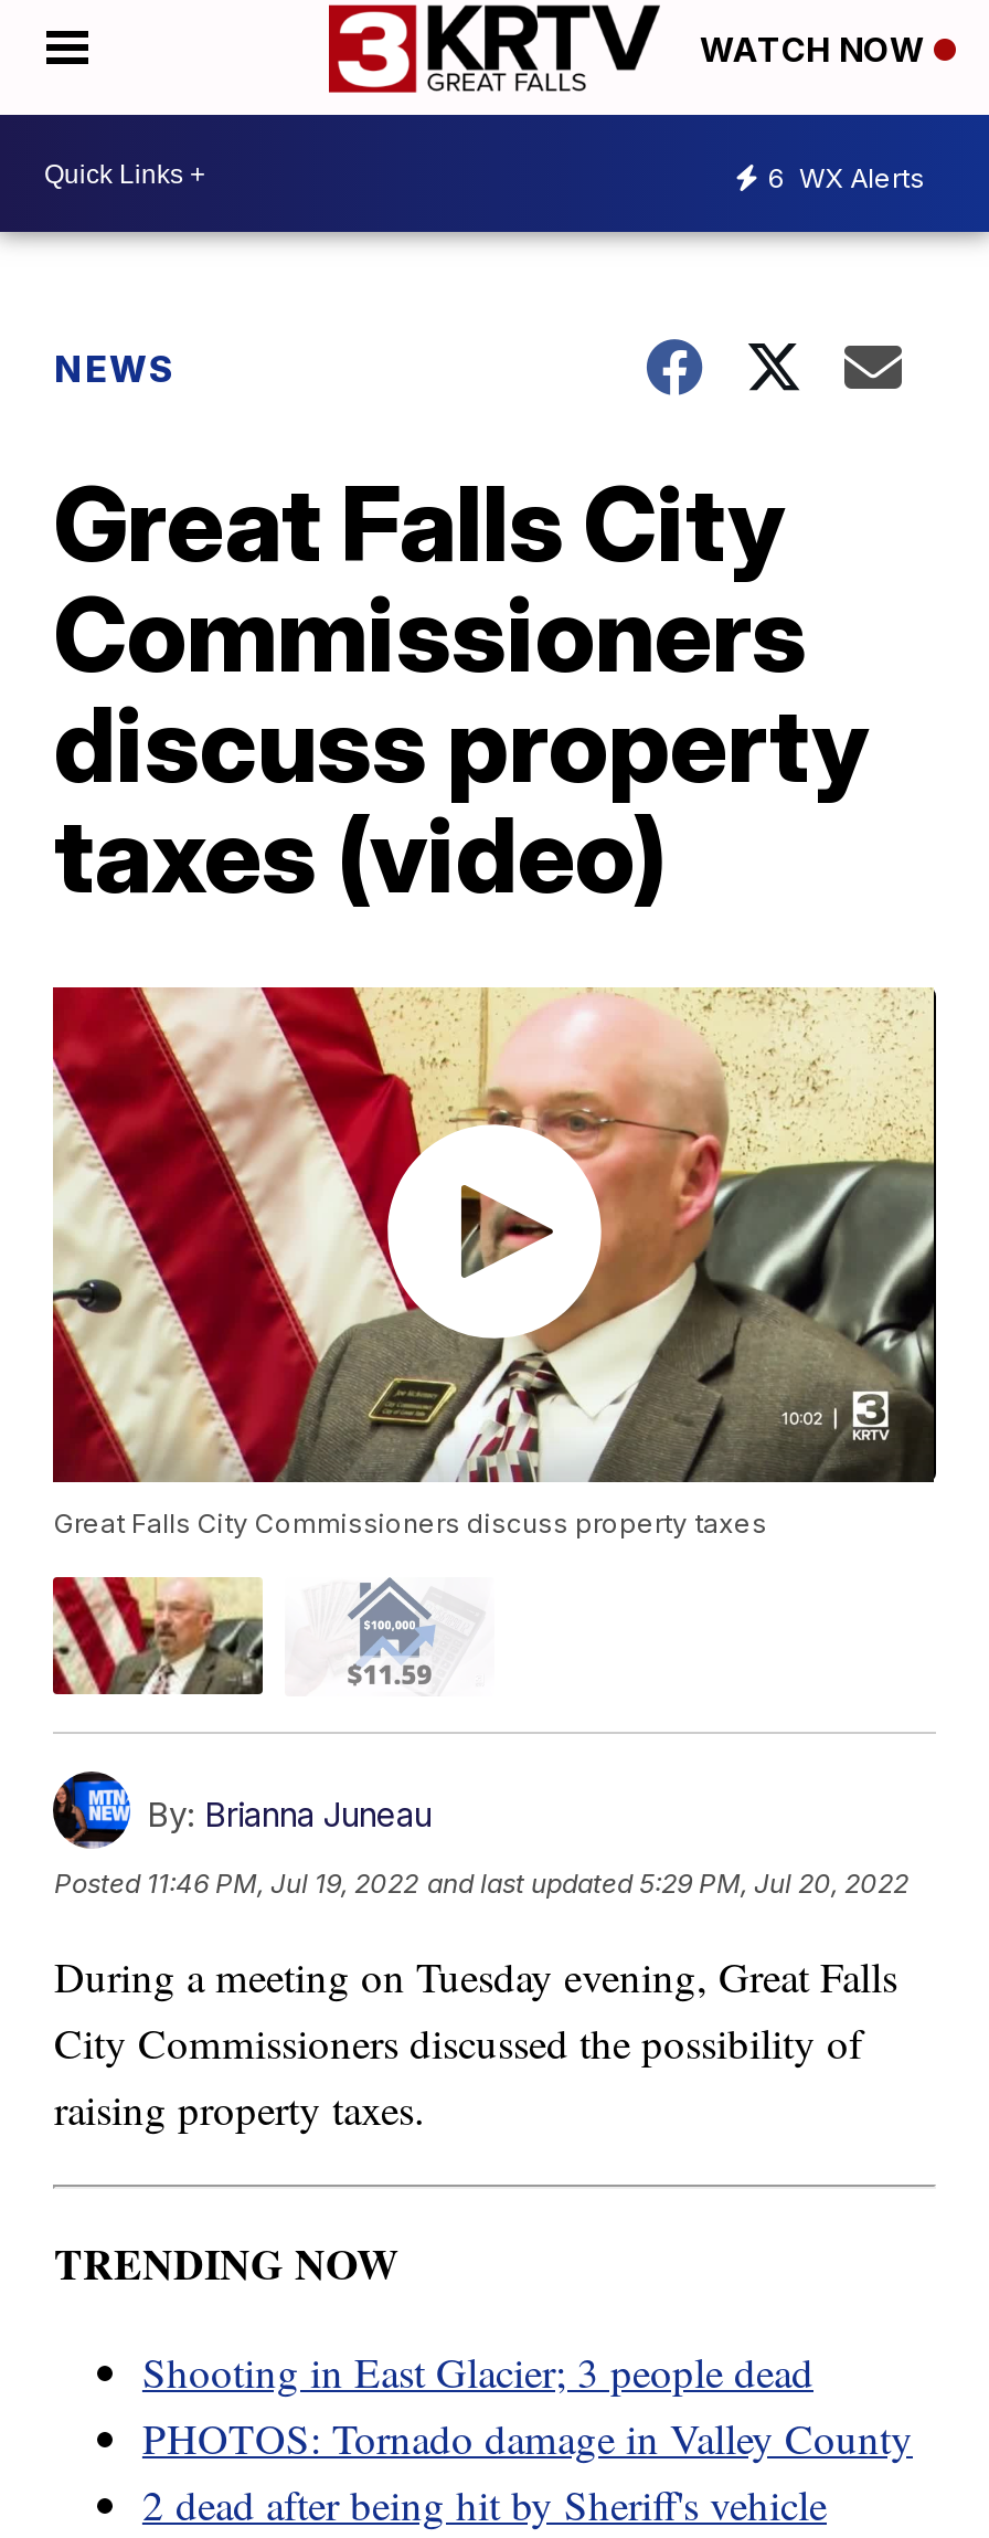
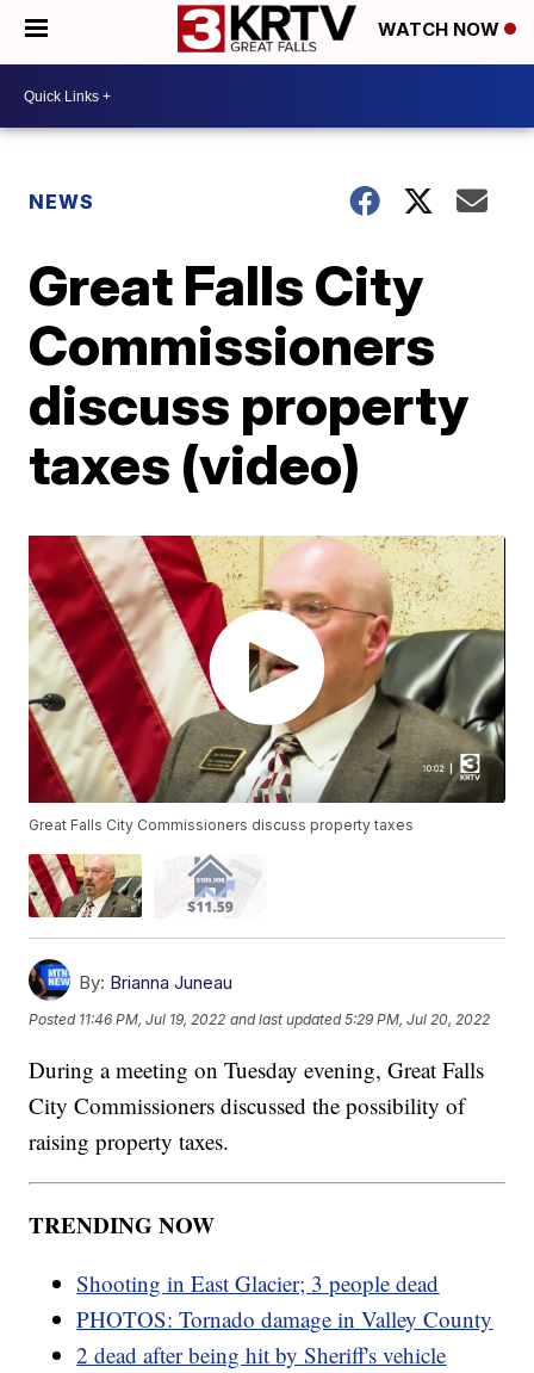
[768,160,925,193] 6 WX Alerts -> none

